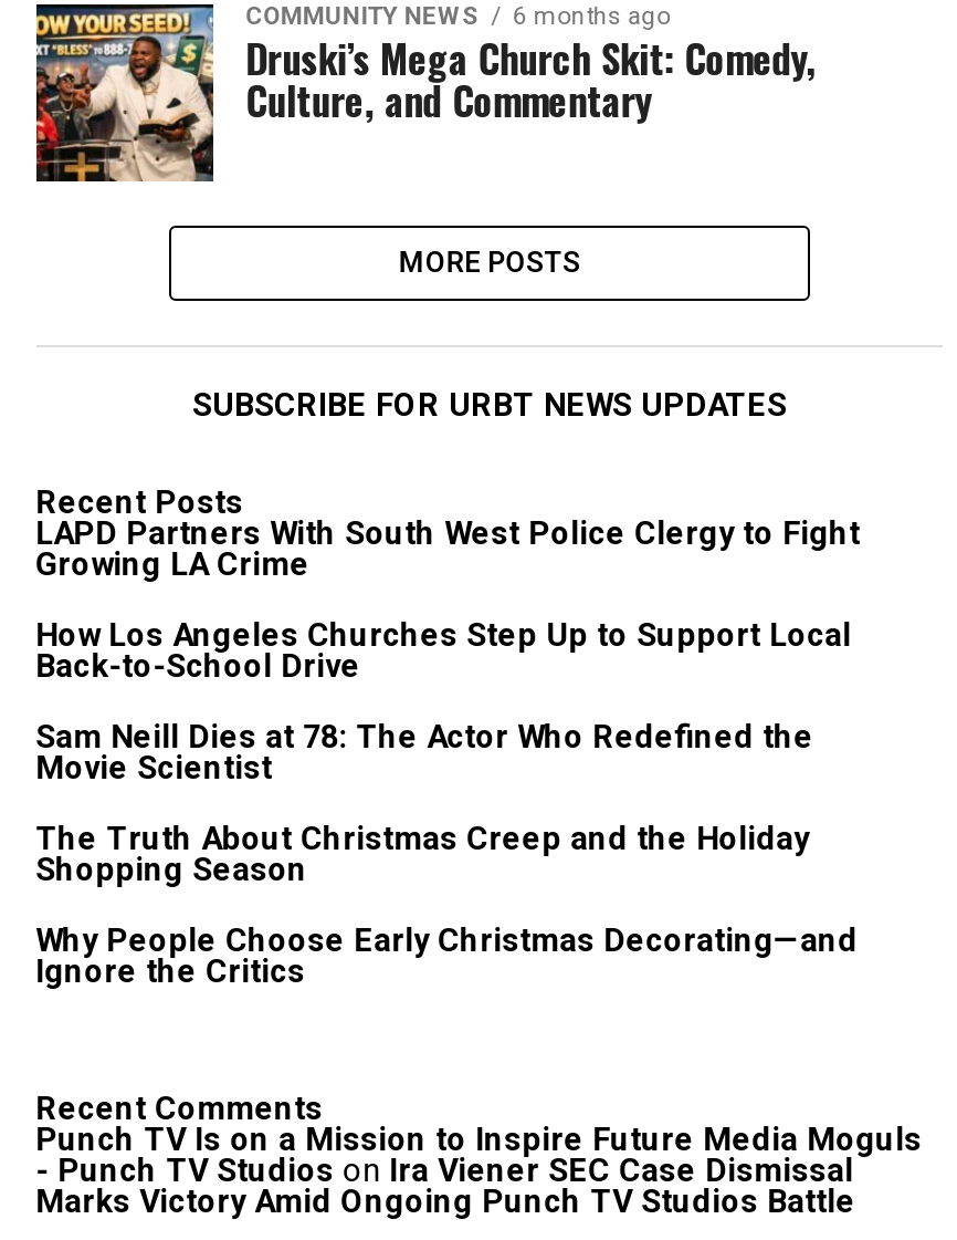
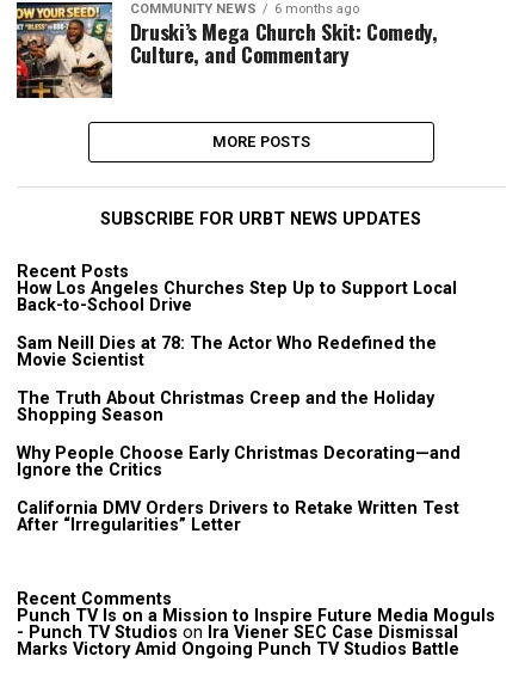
[36,515,860,584] LAPD Partners With South West Police Clergy to Fight | Growing LA Crime -> none
moved [36,617,858,991] -> [16,278,460,480]: How Los Angeles Churches Step Up to Support Local | Back-to-School Drive | Sam Neill Dies at 78: The Actor Who Redefined the | Movie Scientist | The Truth About Christmas Creep and the Holiday | Shopping Season | Why People Choose Early Christmas Decorating—and | Ignore the Critics
none -> [16,498,459,535] California DMV Orders Drivers to Retake Written Test | After “Irregularities” Letter

